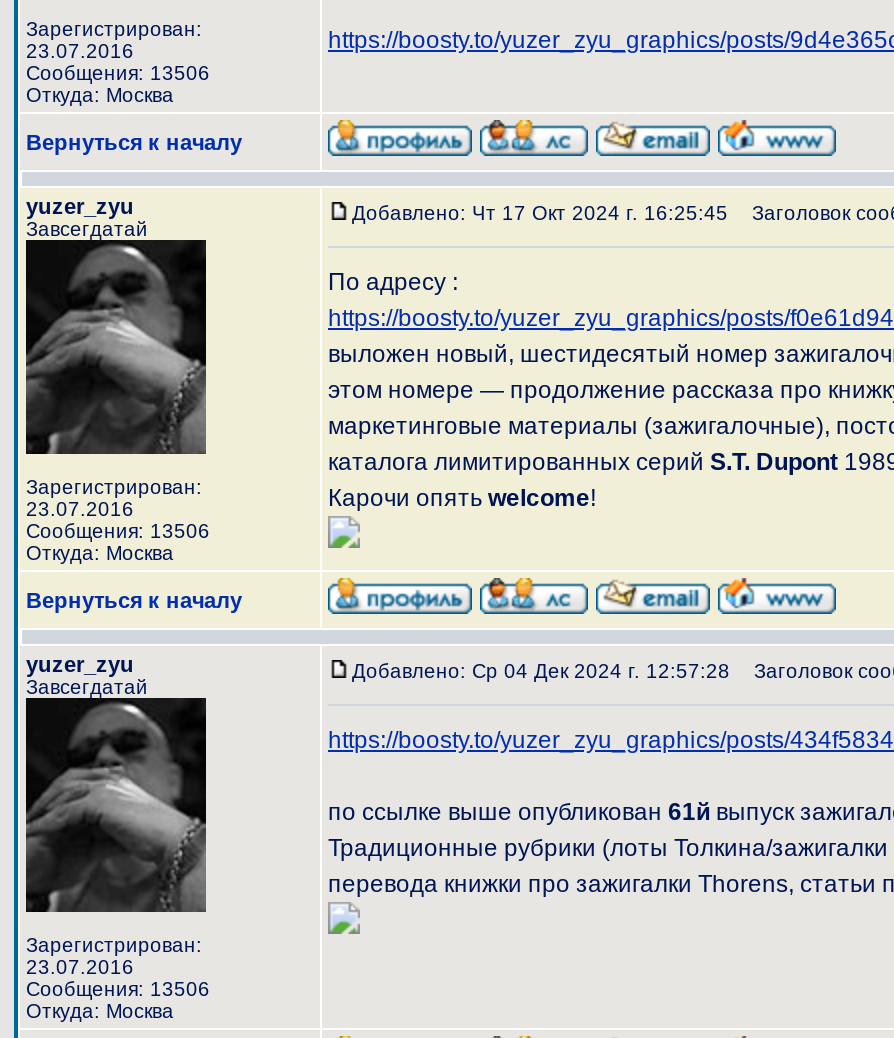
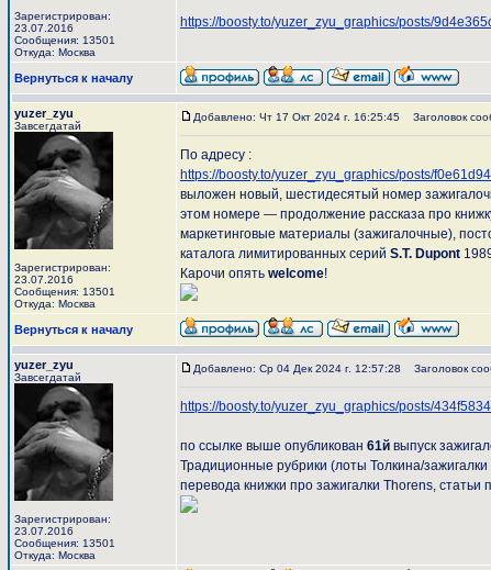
[26,62,210,84] Сообщения: 13506 -> [14,34,115,46] Сообщения: 13501
[26,520,210,542] Сообщения: 13506 -> [14,286,115,298] Сообщения: 13501
[26,978,210,1000] Сообщения: 13506 -> [14,537,115,549] Сообщения: 13501

